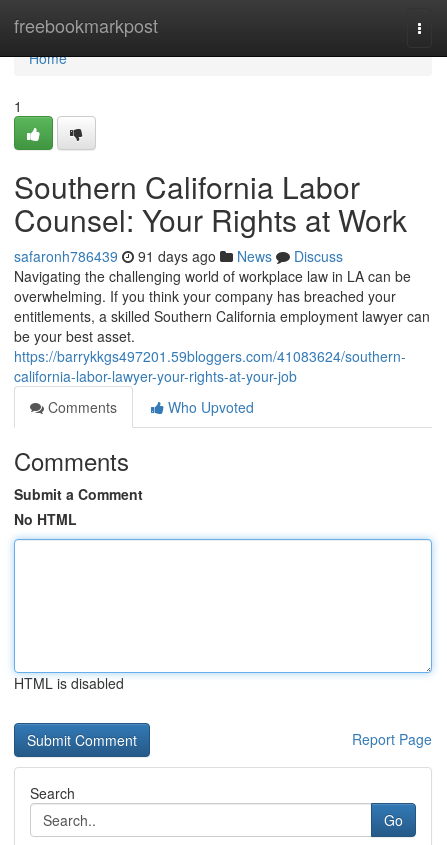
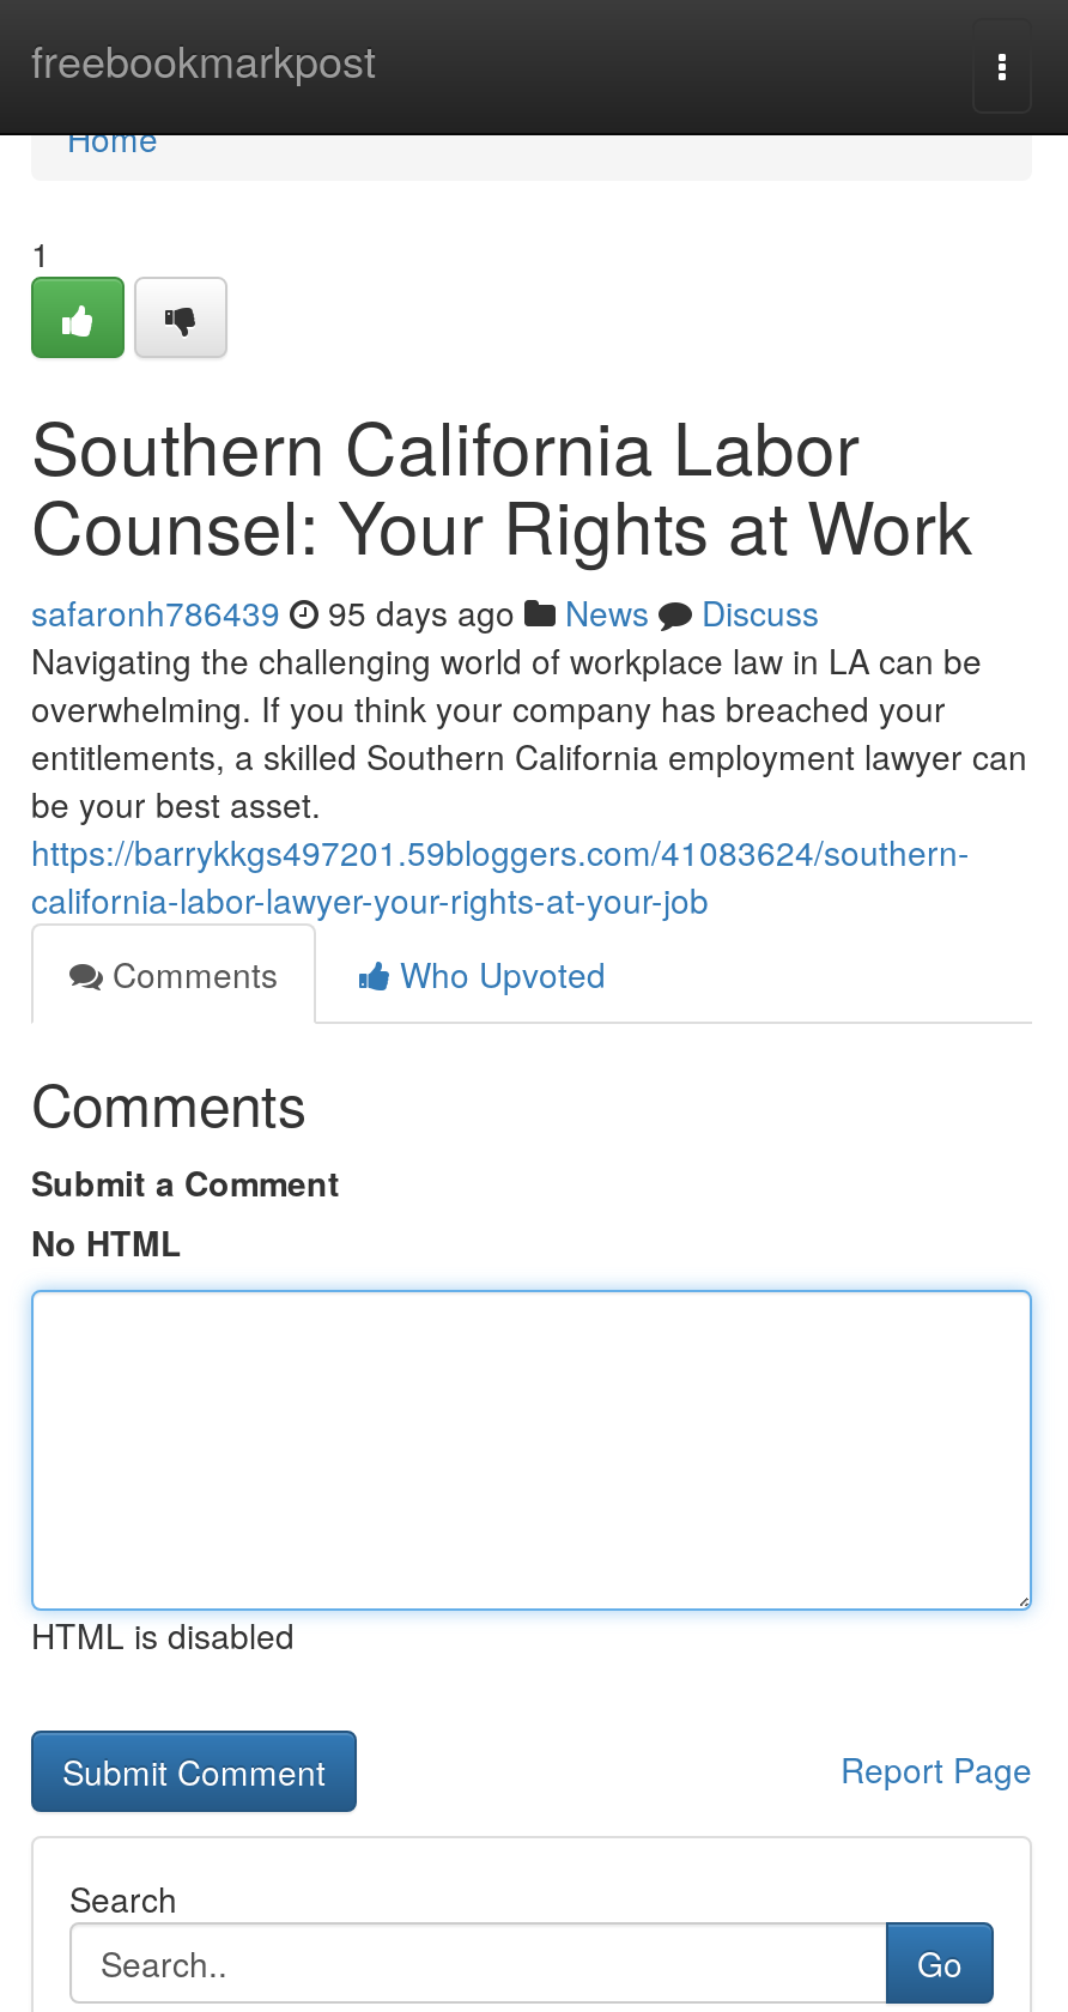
[14,246,343,266] safaronh786439 91 days ago News Discuss -> [31,588,819,636] safaronh786439 95 days ago News Discuss

